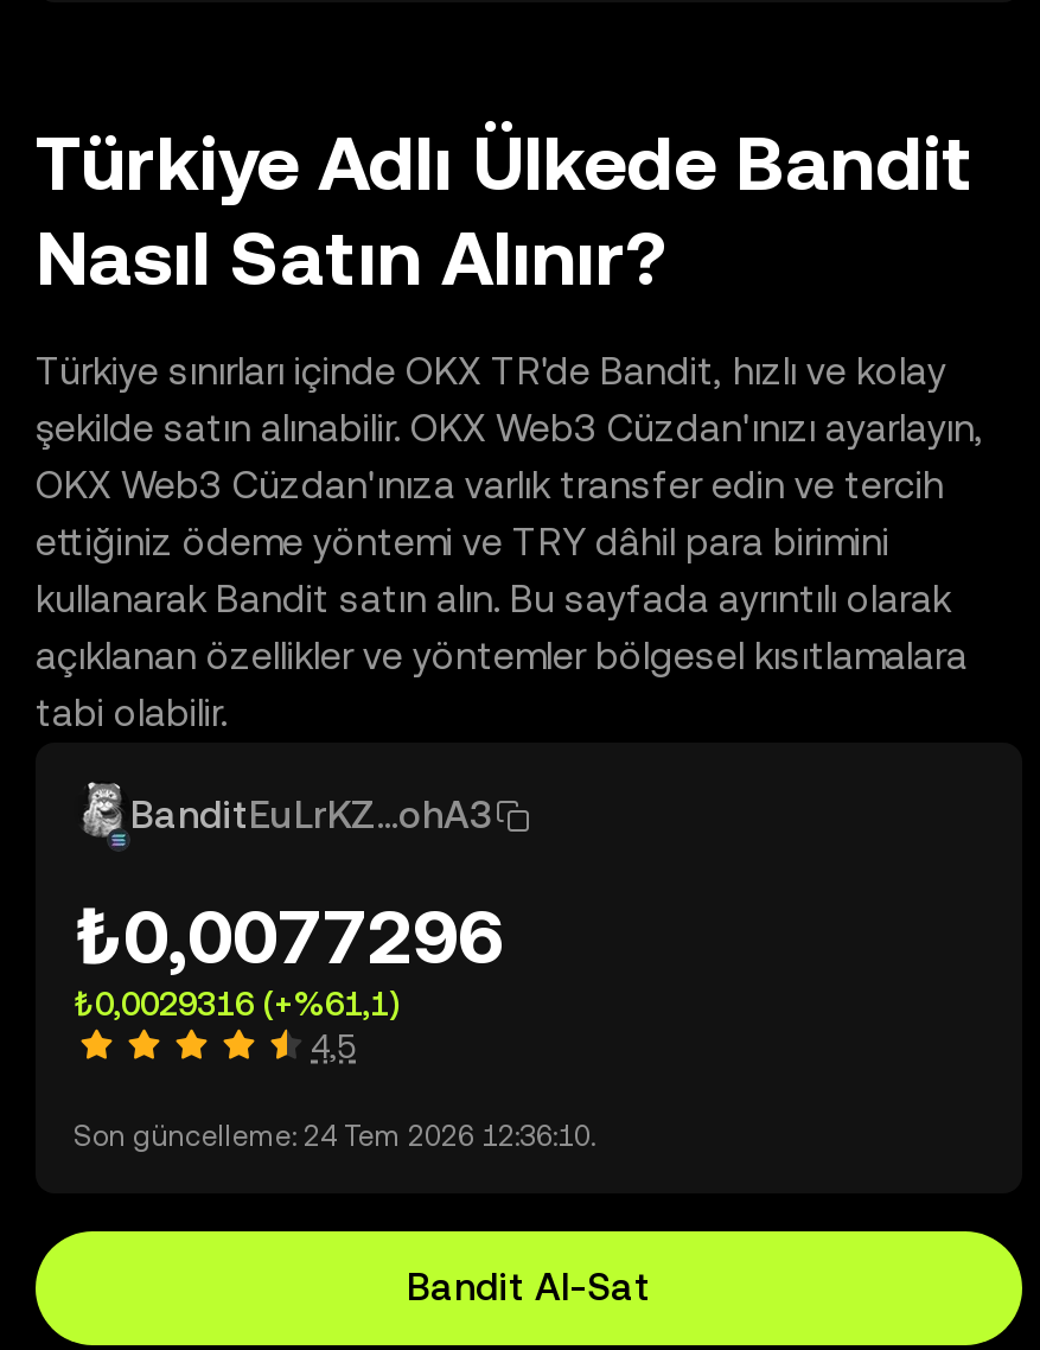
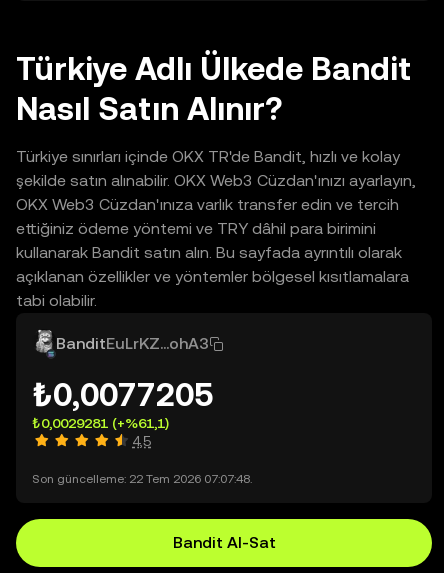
[74,892,503,980] ₺0,0077296 -> [32,376,213,413] ₺0,0077205
[74,985,398,1023] ₺0,0029316 (+%61,1) -> [32,415,169,431] ₺0,0029281 (+%61,1)
[74,1120,595,1153] Son güncelleme: 24 Tem 2026 12:36:10. -> [32,472,252,486] Son güncelleme: 22 Tem 2026 07:07:48.

